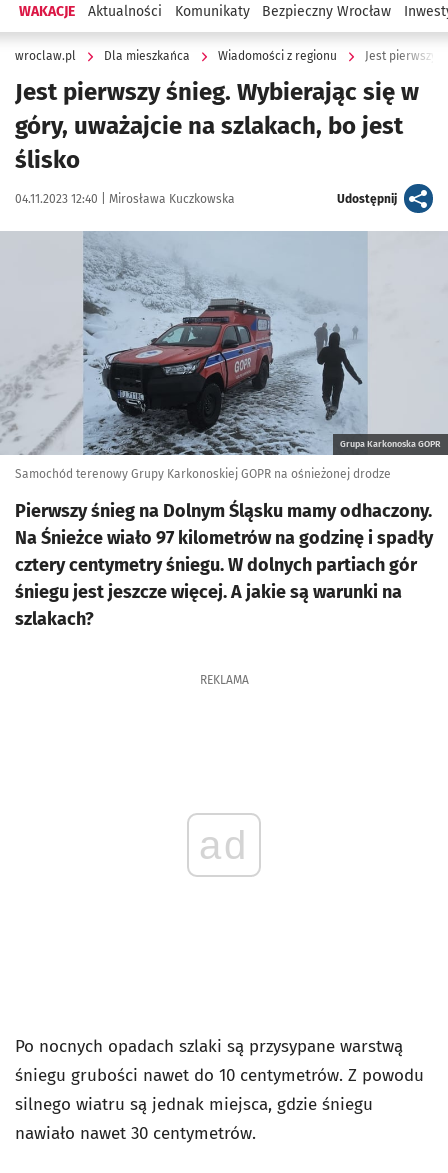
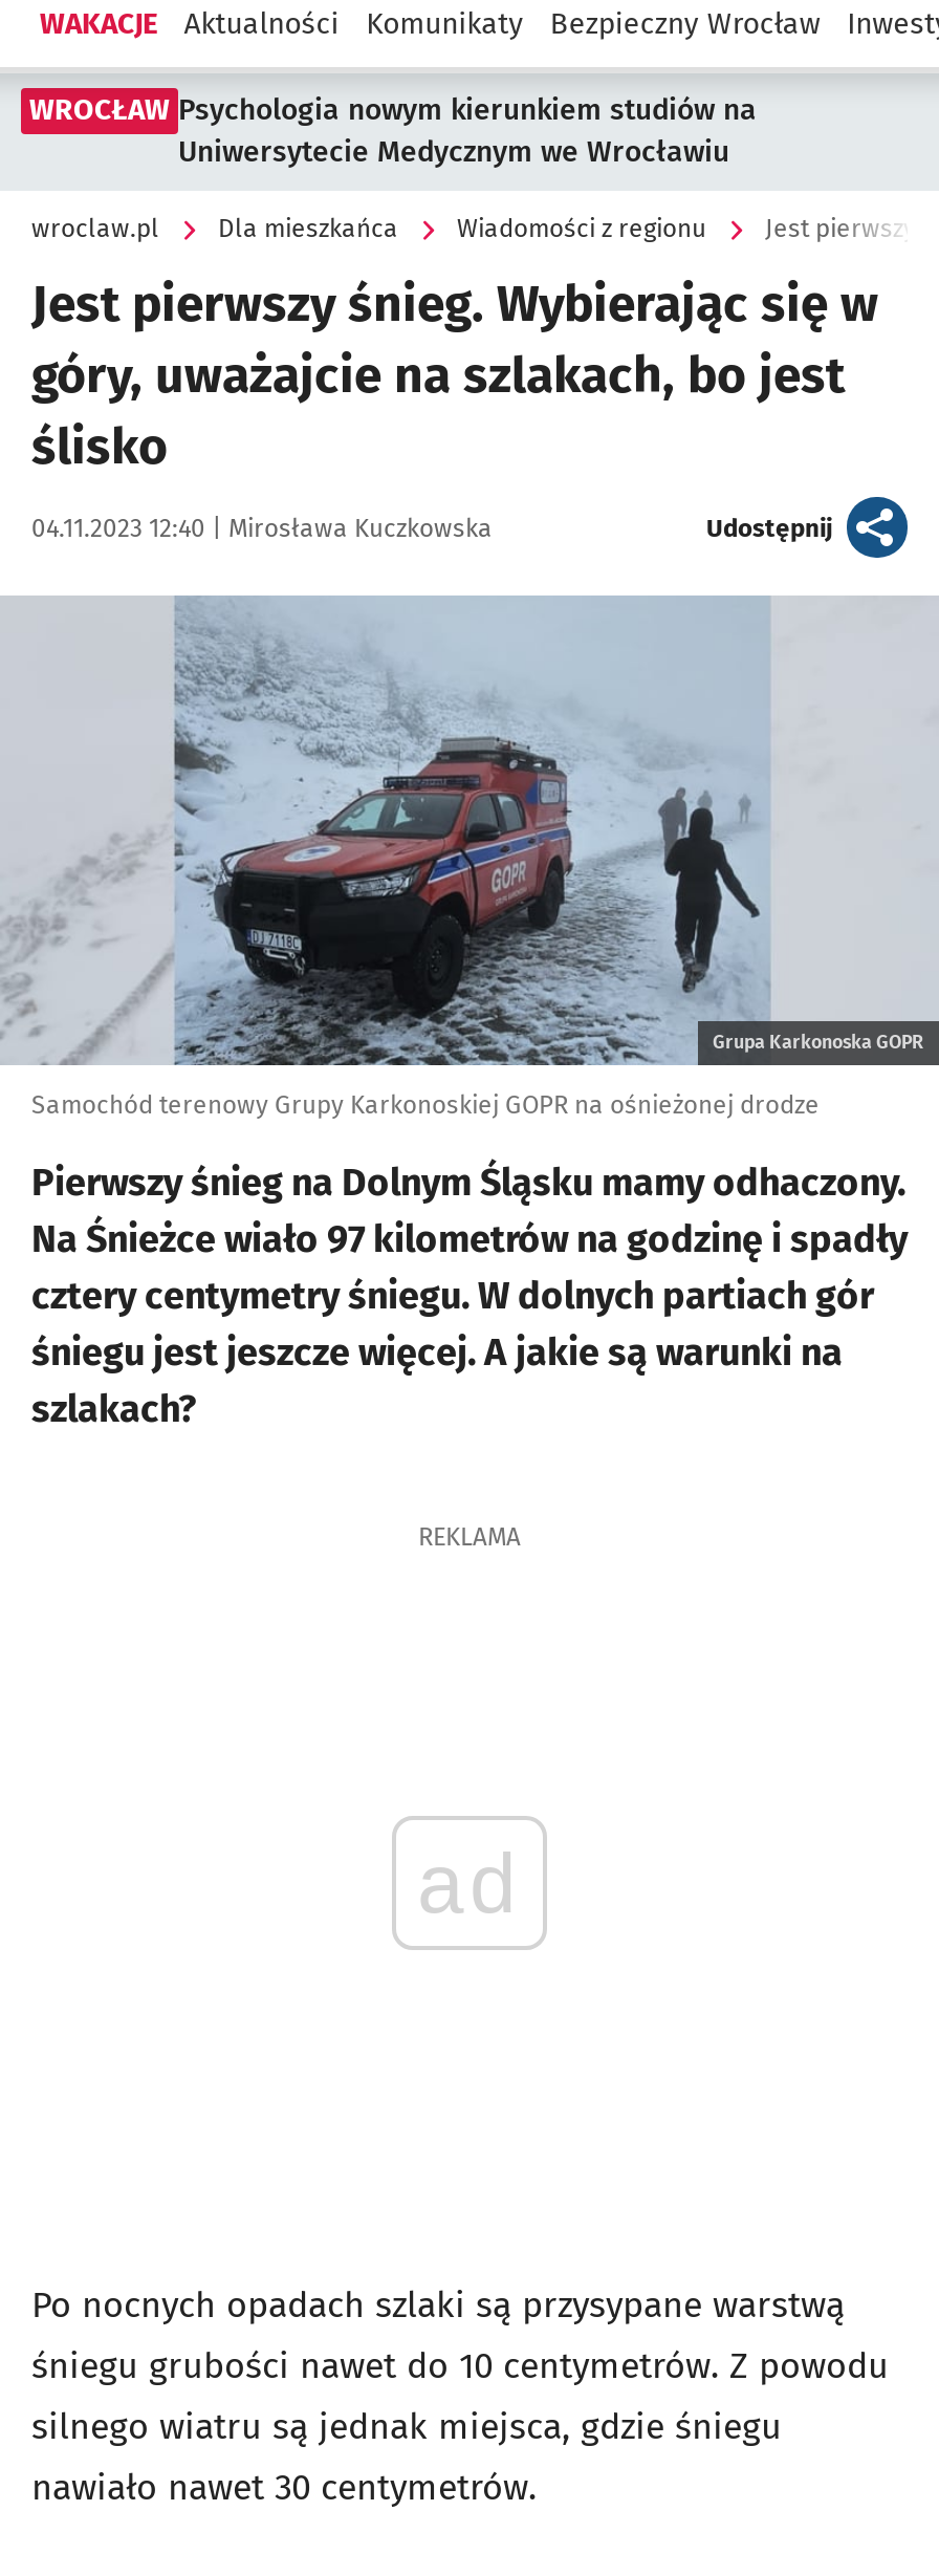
none -> [29,92,757,170] WROCŁAW Psychologia nowym kierunkiem studiów na | Uniwersytecie Medycznym we Wrocławiu

